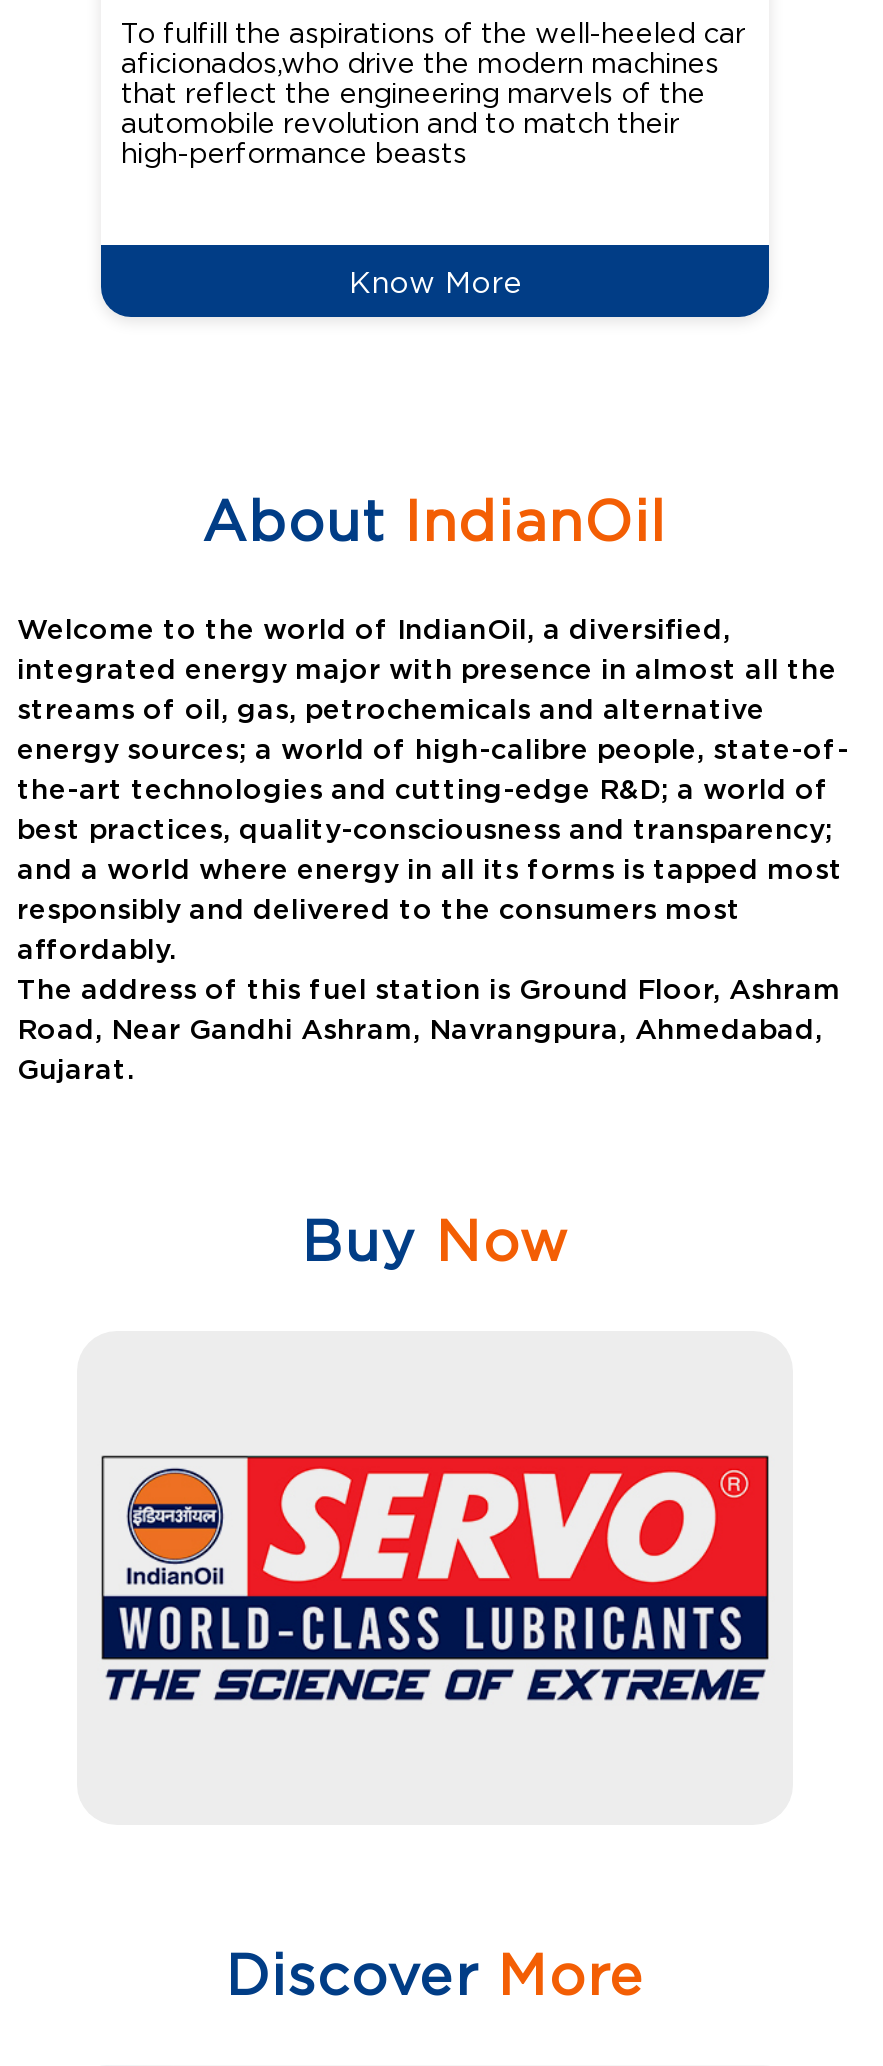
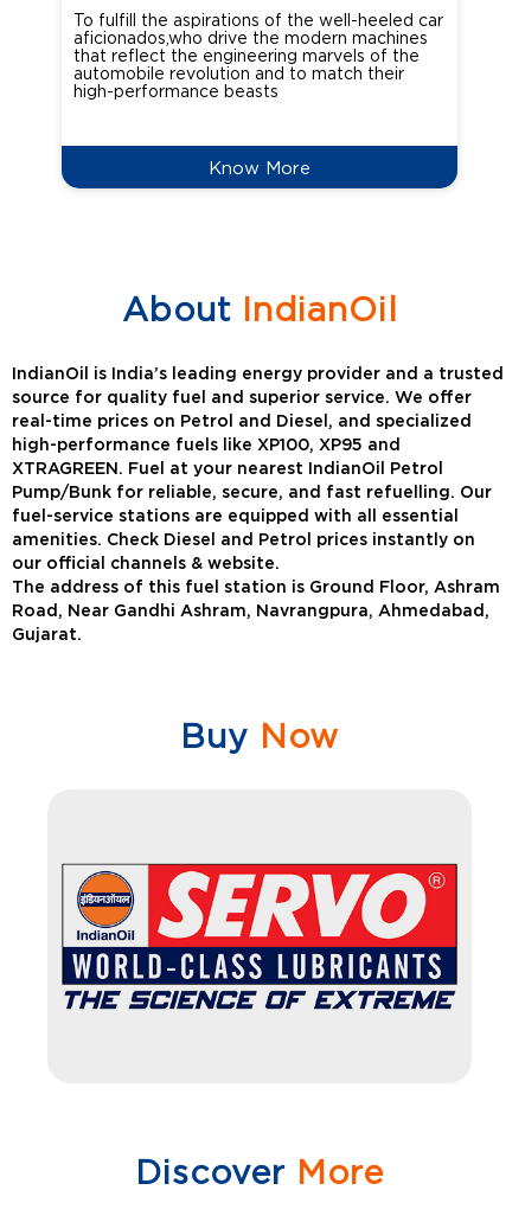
[17,617,849,965] Welcome to the world of IndianOil, a diversified, | integrated energy major with presence in almost all the | streams of oil, gas, petrochemicals and alternative | energy sources; a world of high-calibre people, state-of- | the-art technologies and cutting-edge R&D; a world of | best practices, quality-consciousness and transparency; | and a world where energy in all its forms is tapped most | responsibly and delivered to the consumers most | affordably. -> [12,367,504,573] IndianOil is India’s leading energy provider and a trusted | source for quality fuel and superior service. We offer | real-time prices on Petrol and Diesel, and specialized | high-performance fuels like XP100, XP95 and | XTRAGREEN. Fuel at your nearest IndianOil Petrol | Pump/Bunk for reliable, secure, and fast refuelling. Our | fuel-service stations are equipped with all essential | amenities. Check Diesel and Petrol prices instantly on | our official channels & website.

